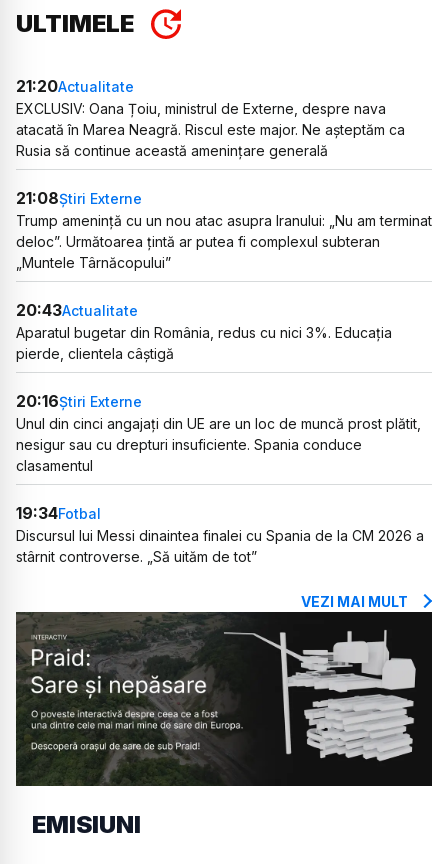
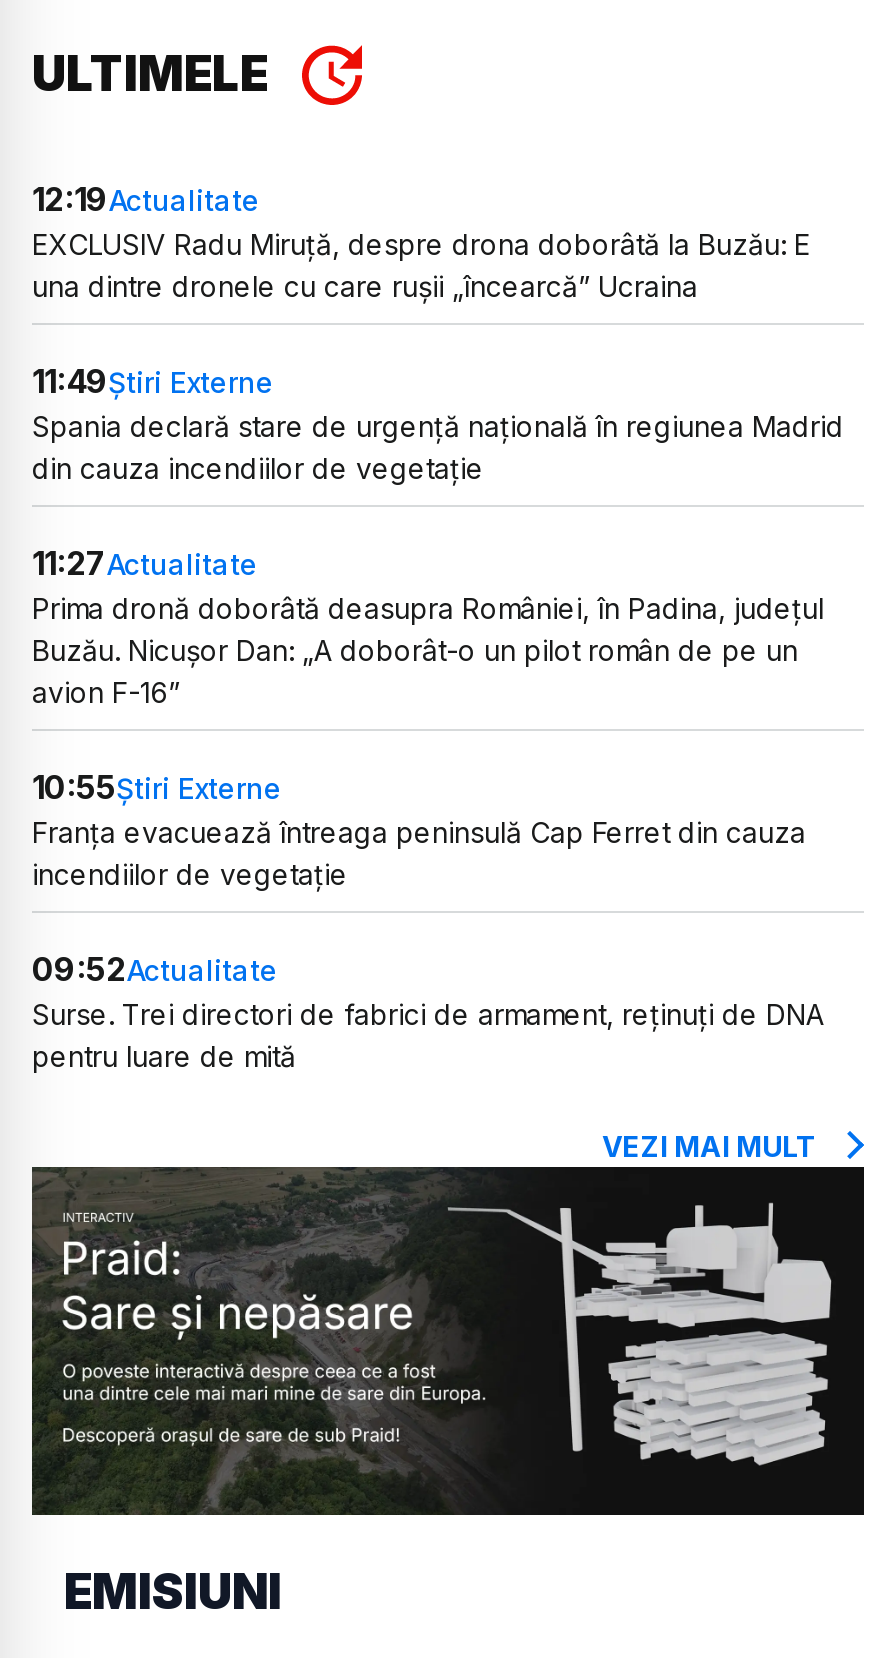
[16,76,405,159] 21:20Actualitate | EXCLUSIV: Oana Țoiu, ministrul de Externe, despre nava | atacată în Marea Neagră. Riscul este major. Ne așteptăm ca | Rusia să continue această amenințare generală -> [32,180,810,304] 12:19Actualitate | EXCLUSIV Radu Miruță, despre drona doborâtă la Buzău: E | una dintre dronele cu care rușii „încearcă” Ucraina
[16,188,432,271] 21:08Știri Externe | Trump amenință cu un nou atac asupra Iranului: „Nu am terminat | deloc”. Următoarea țintă ar putea fi complexul subteran | „Muntele Târnăcopului” -> [32,362,844,486] 11:49Știri Externe | Spania declară stare de urgență națională în regiunea Madrid | din cauza incendiilor de vegetație
[16,300,392,362] 20:43Actualitate | Aparatul bugetar din România, redus cu nici 3%. Educația | pierde, clientela câștigă -> [32,544,824,710] 11:27Actualitate | Prima dronă doborâtă deasupra României, în Padina, județul | Buzău. Nicușor Dan: „A doborât-o un pilot român de pe un | avion F-16”
[16,391,421,474] 20:16Știri Externe | Unul din cinci angajați din UE are un loc de muncă prost plătit, | nesigur sau cu drepturi insuficiente. Spania conduce | clasamentul -> [32,768,806,892] 10:55Știri Externe | Franța evacuează întreaga peninsulă Cap Ferret din cauza | incendiilor de vegetație
[16,503,424,565] 19:34Fotbal | Discursul lui Messi dinaintea finalei cu Spania de la CM 2026 a | stârnit controverse. „Să uităm de tot” -> [32,950,824,1074] 09:52Actualitate | Surse. Trei directori de fabrici de armament, reținuți de DNA | pentru luare de mită

